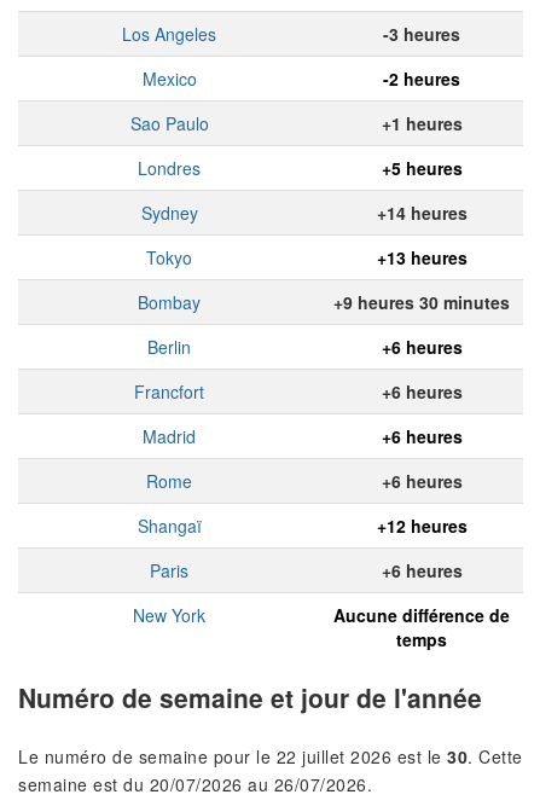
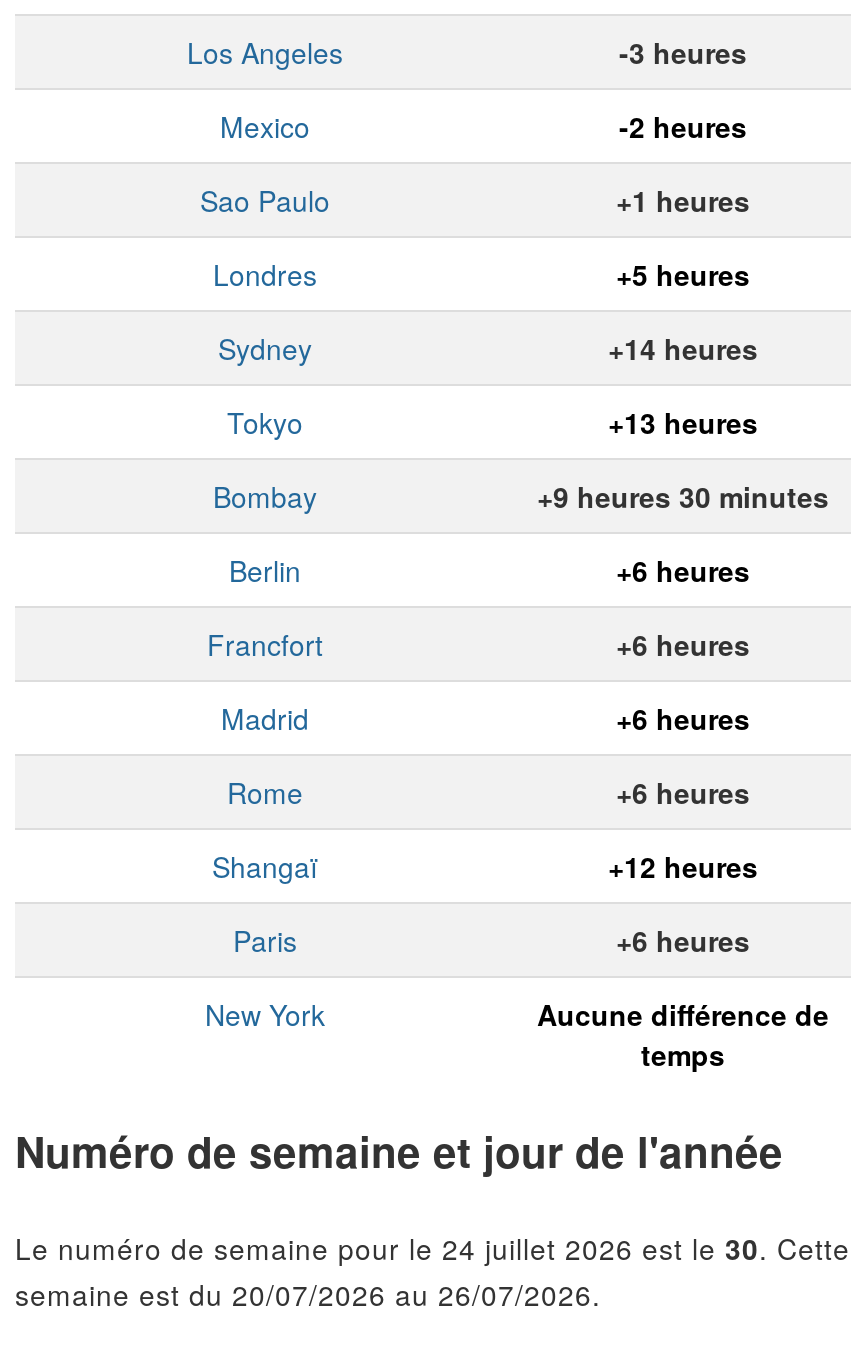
[18,744,522,769] Le numéro de semaine pour le 22 juillet 2026 est le 30. Cette -> [15,1228,850,1268] Le numéro de semaine pour le 24 juillet 2026 est le 30. Cette

